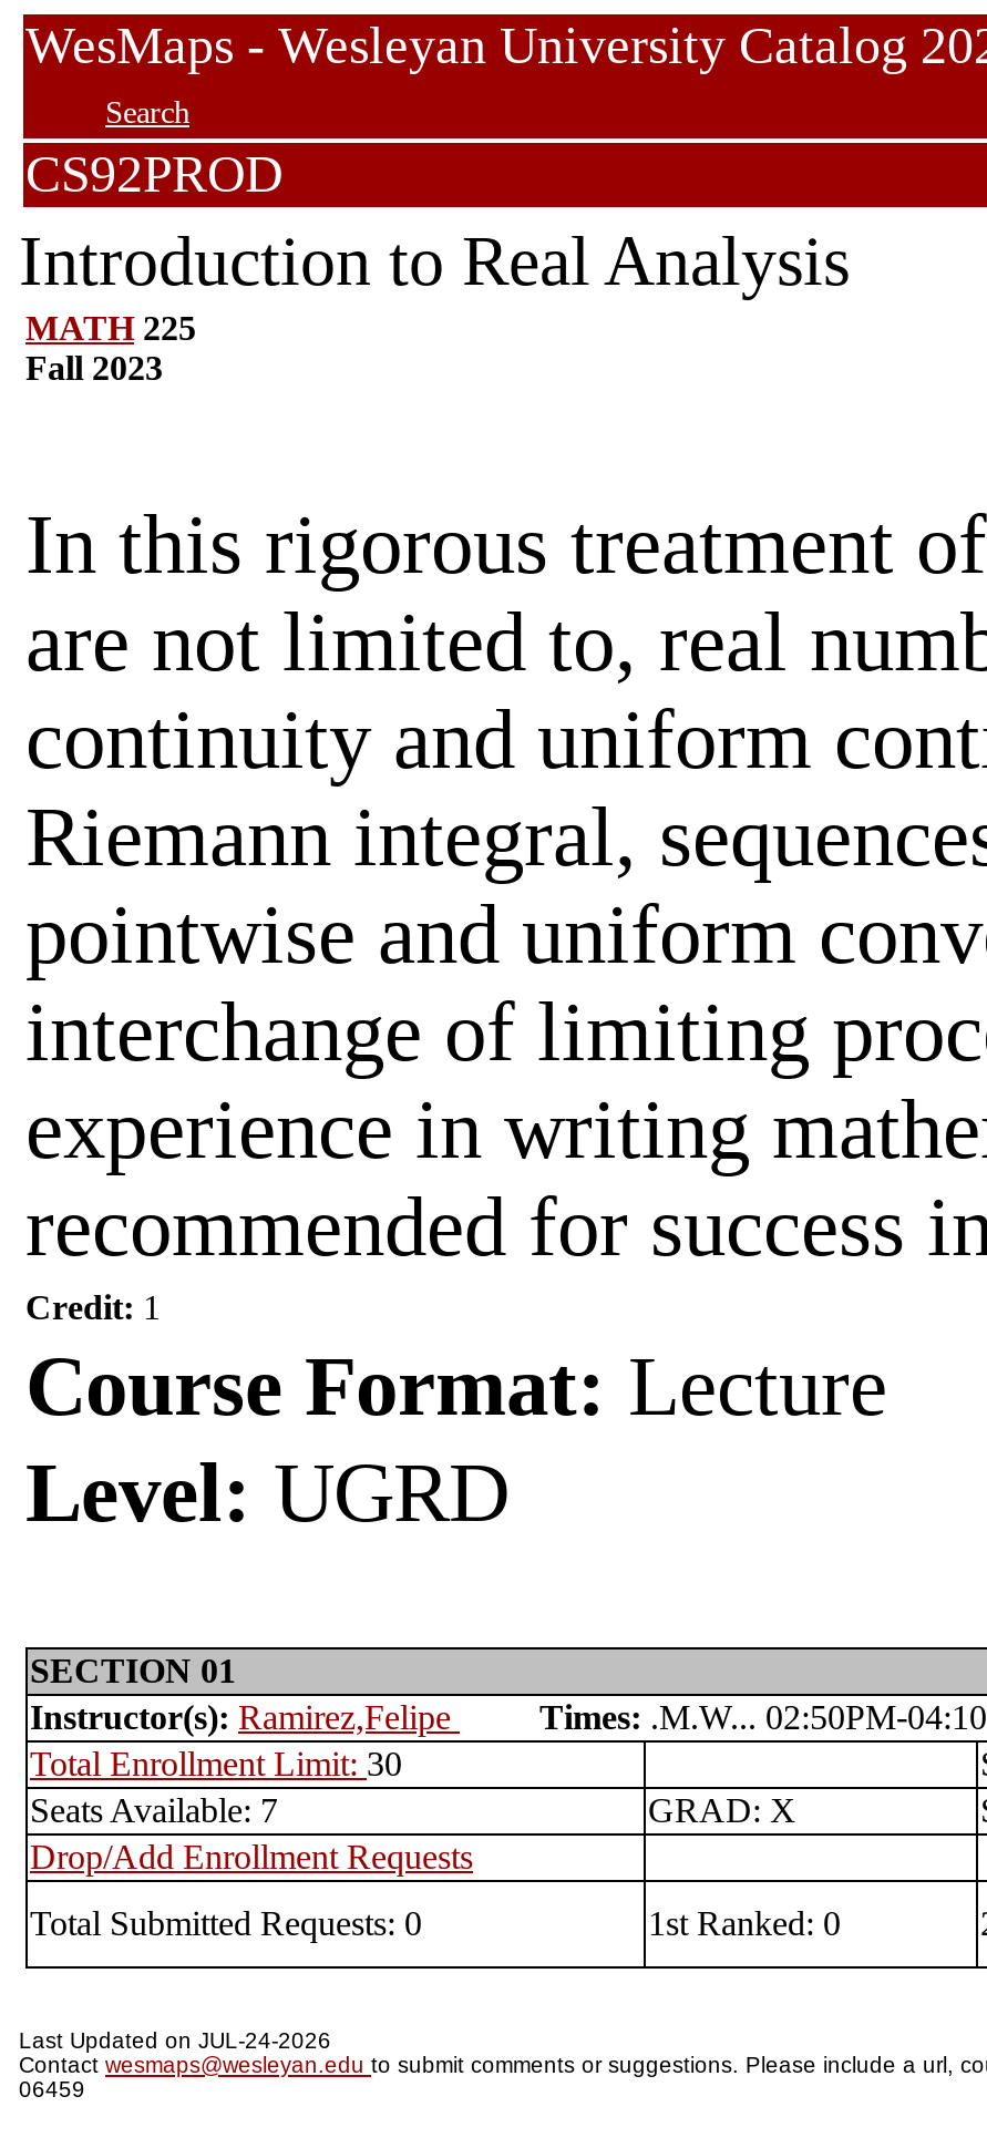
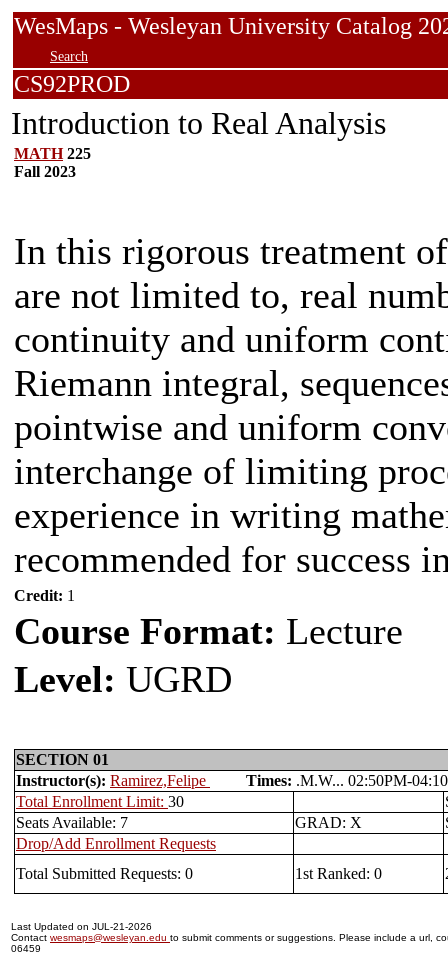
[19,2028,331,2053] Last Updated on JUL-24-2026 -> [11,921,152,932] Last Updated on JUL-21-2026

